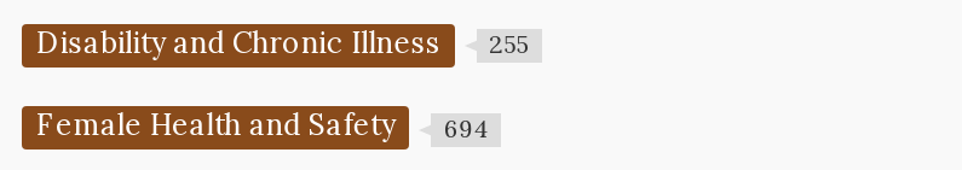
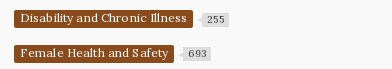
[36,106,489,143] Female Health and Safety 694 -> [20,45,206,60] Female Health and Safety 693

